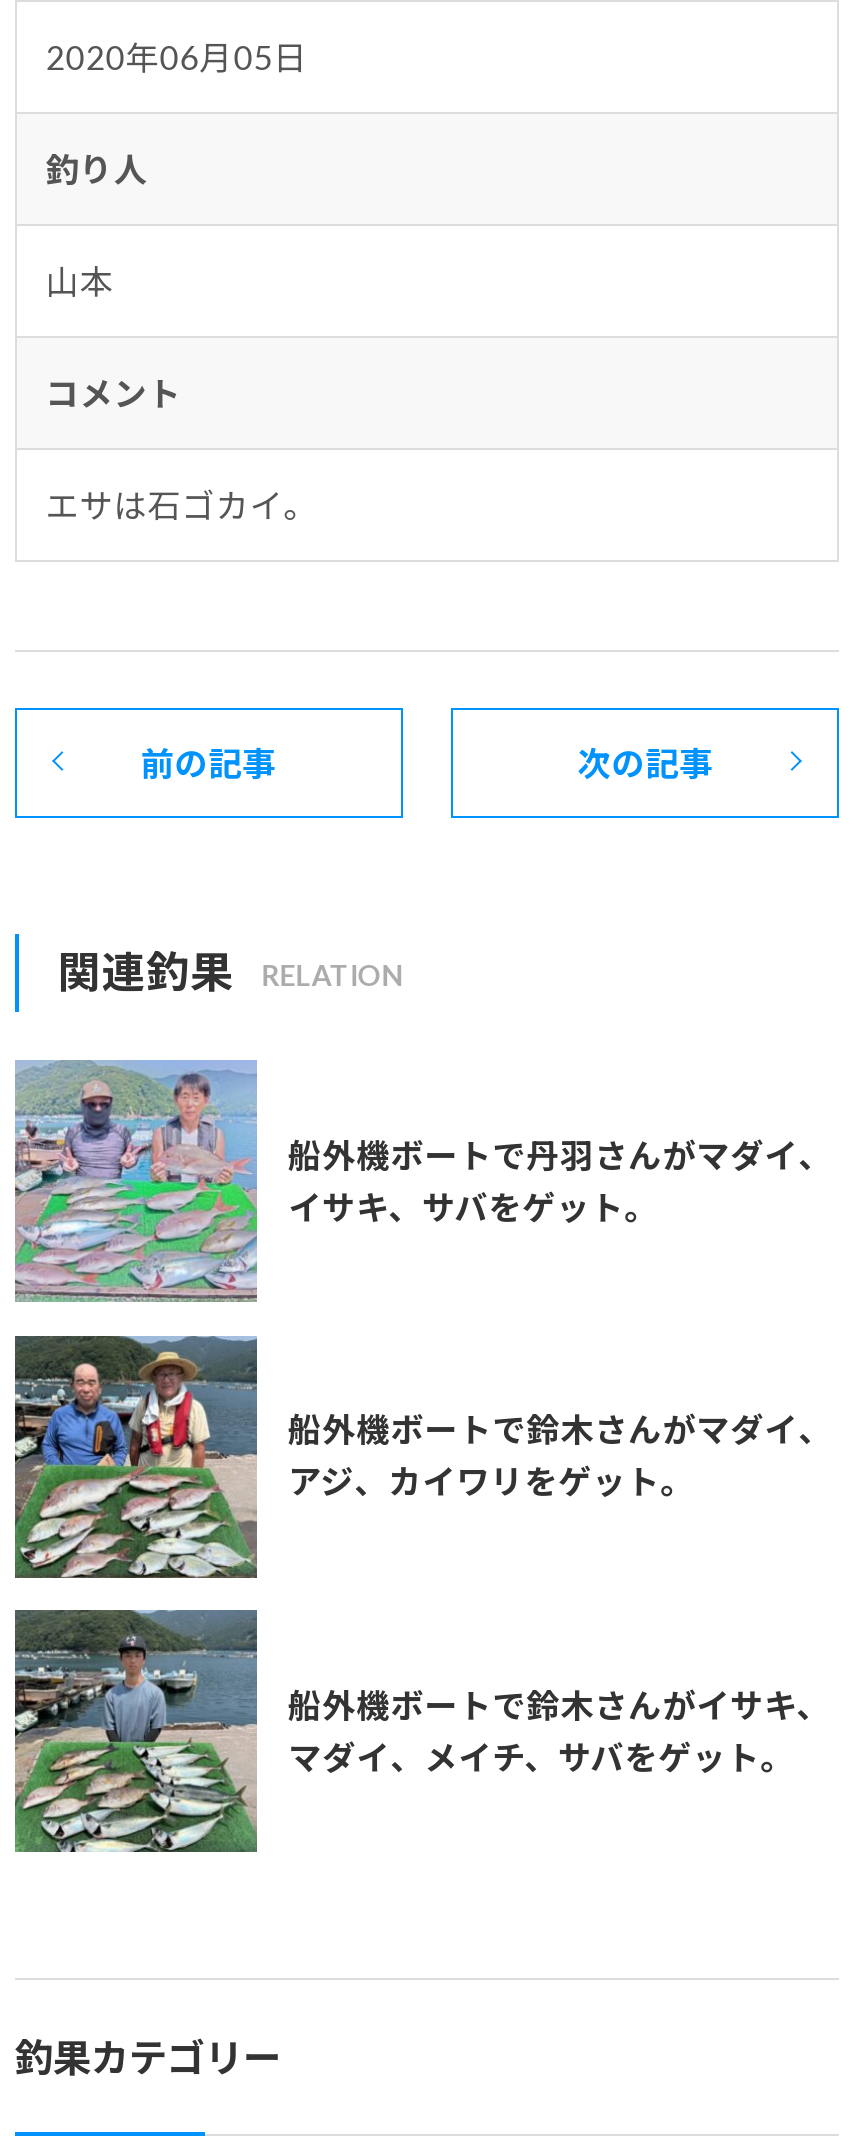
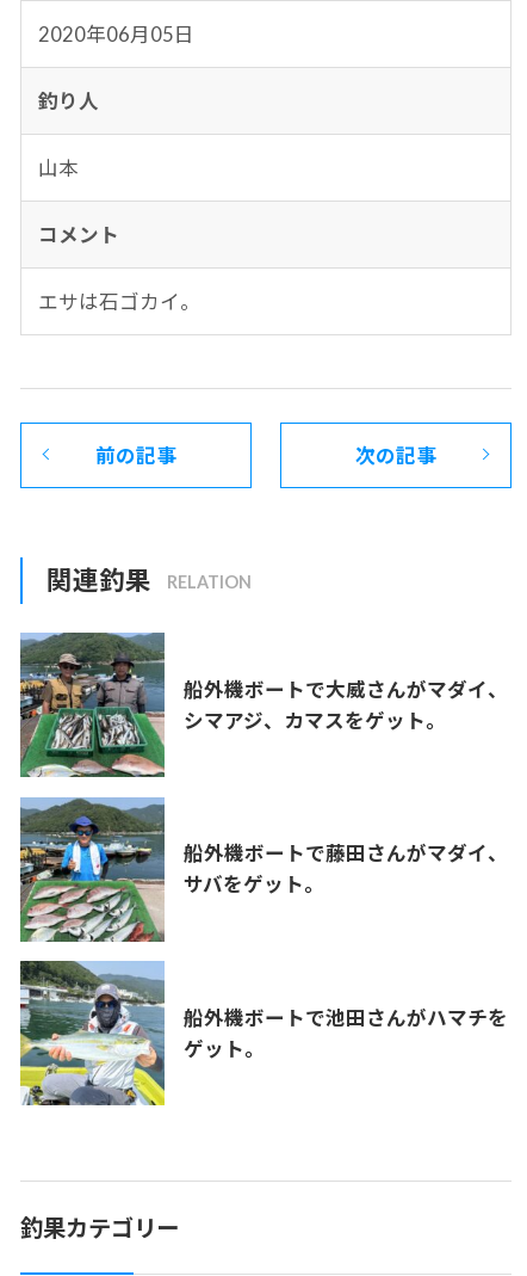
[13,1060,832,1304] [image] | 船外機ボートで丹羽さんがマダイ、 | イサキ、サバをゲット。 -> [20,631,507,778] [image] | 船外機ボートで大威さんがマダイ、 | シマアジ、カマスをゲット。
[13,1334,832,1580] [image] | 船外機ボートで鈴木さんがマダイ、 | アジ、カイワリをゲット。 -> [19,797,507,943] [image] | 船外機ボートで藤田さんがマダイ、 | サバをゲット。
[13,1608,830,1854] [image] | 船外機ボートで鈴木さんがイサキ、 | マダイ、メイチ、サバをゲット。 -> [19,961,507,1107] [image] | 船外機ボートで池田さんがハマチを | ゲット。

